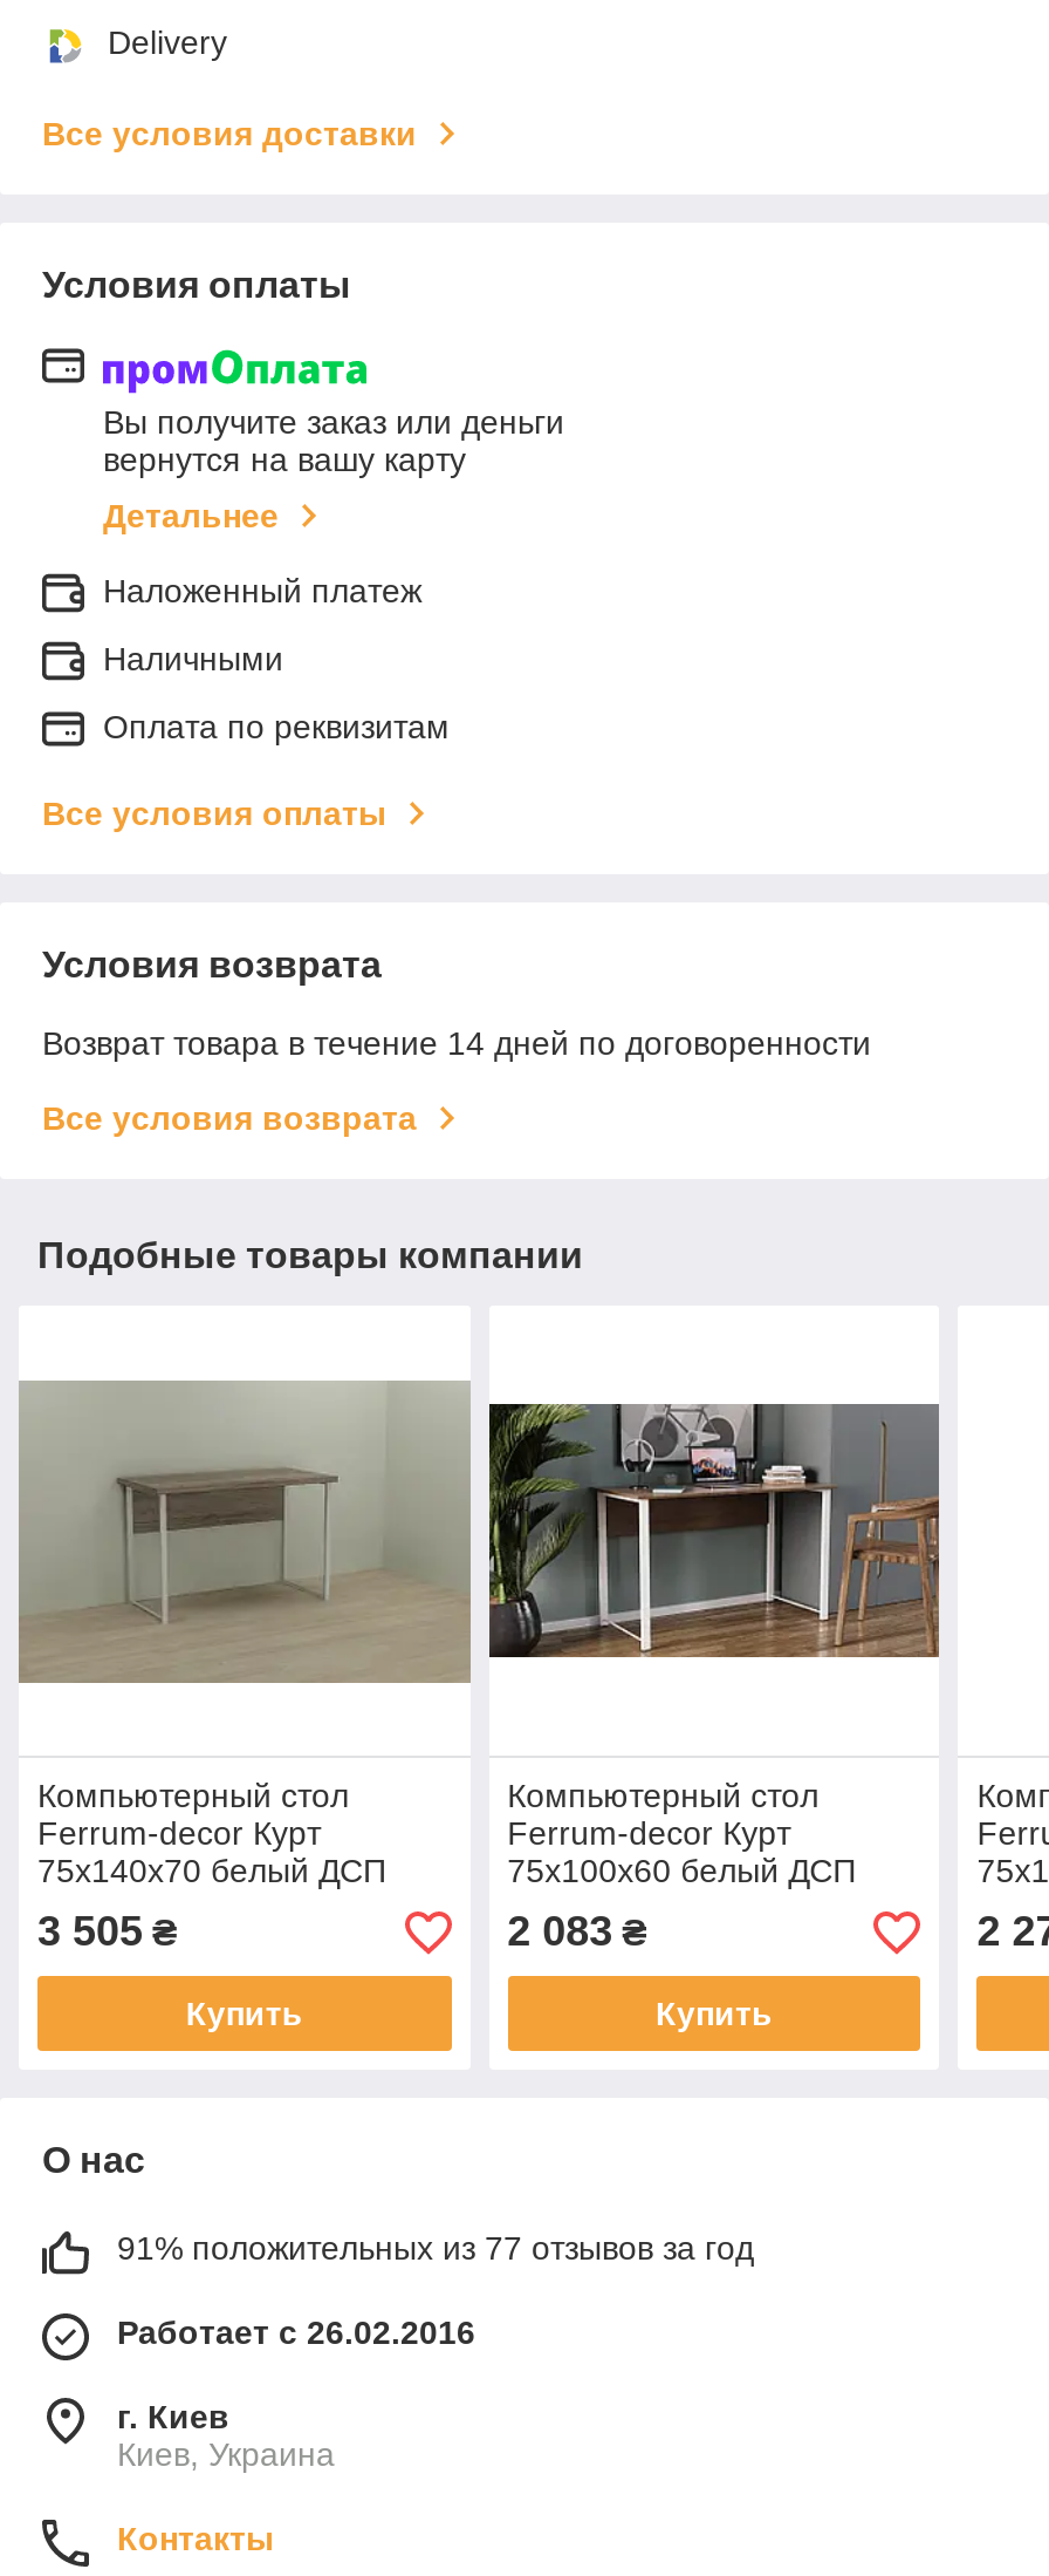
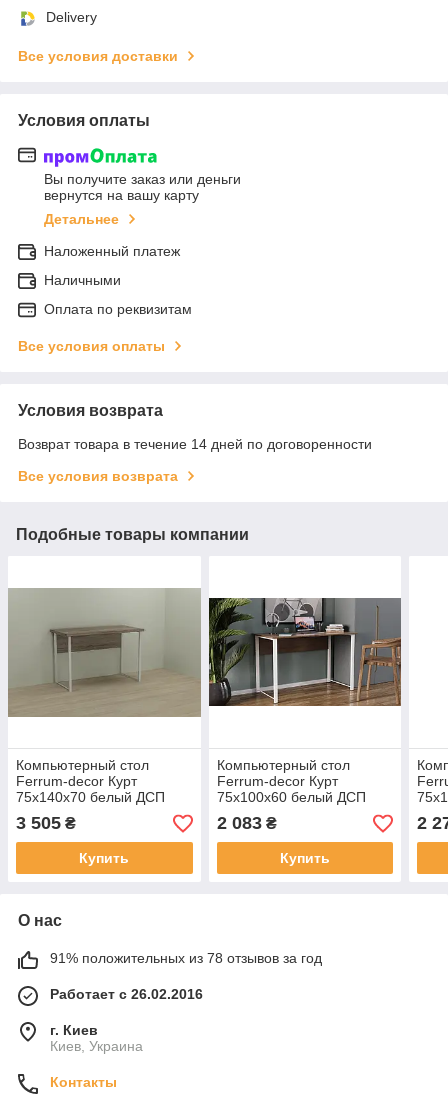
[117,2230,754,2268] 91% положительных из 77 отзывов за год -> [50,950,322,966] 91% положительных из 78 отзывов за год

